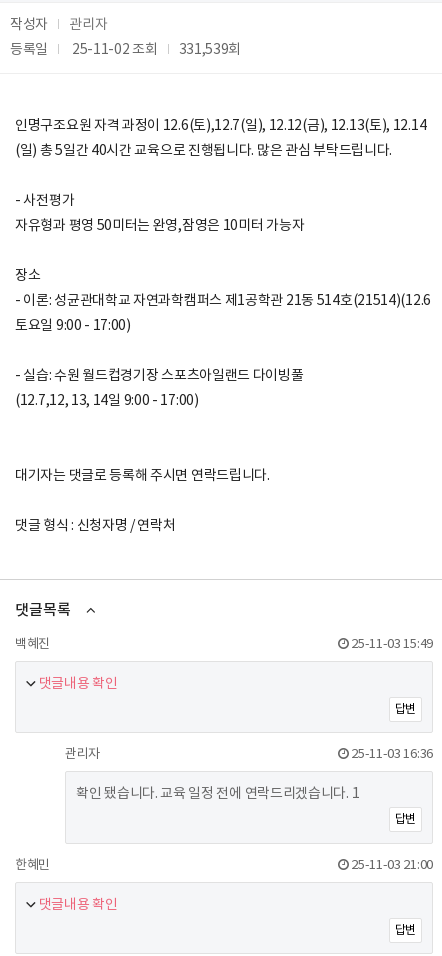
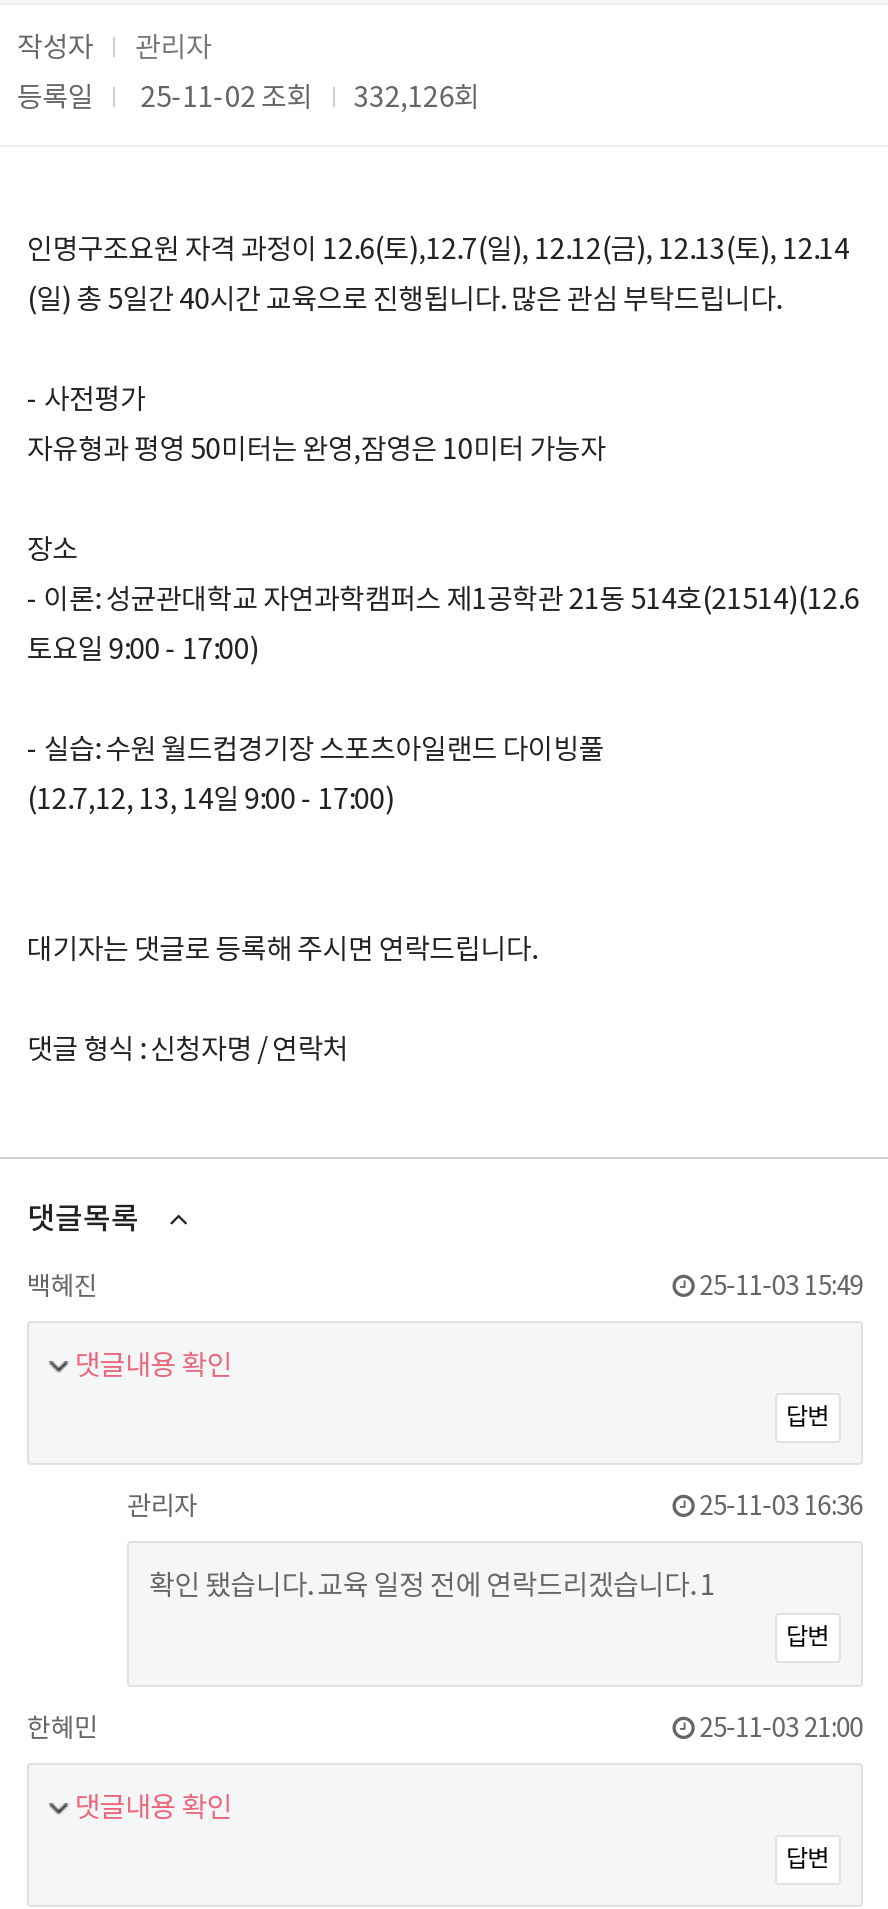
[10,42,241,58] 등록일 25-11-02 조회 331,539회 -> [17,83,479,115] 등록일 25-11-02 조회 332,126회

